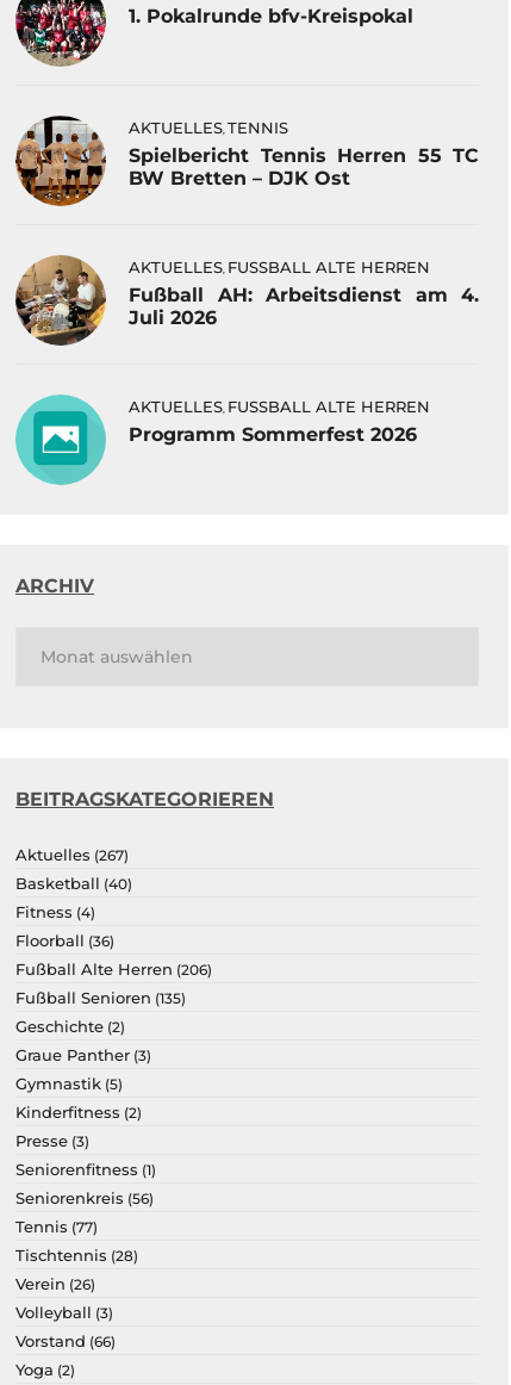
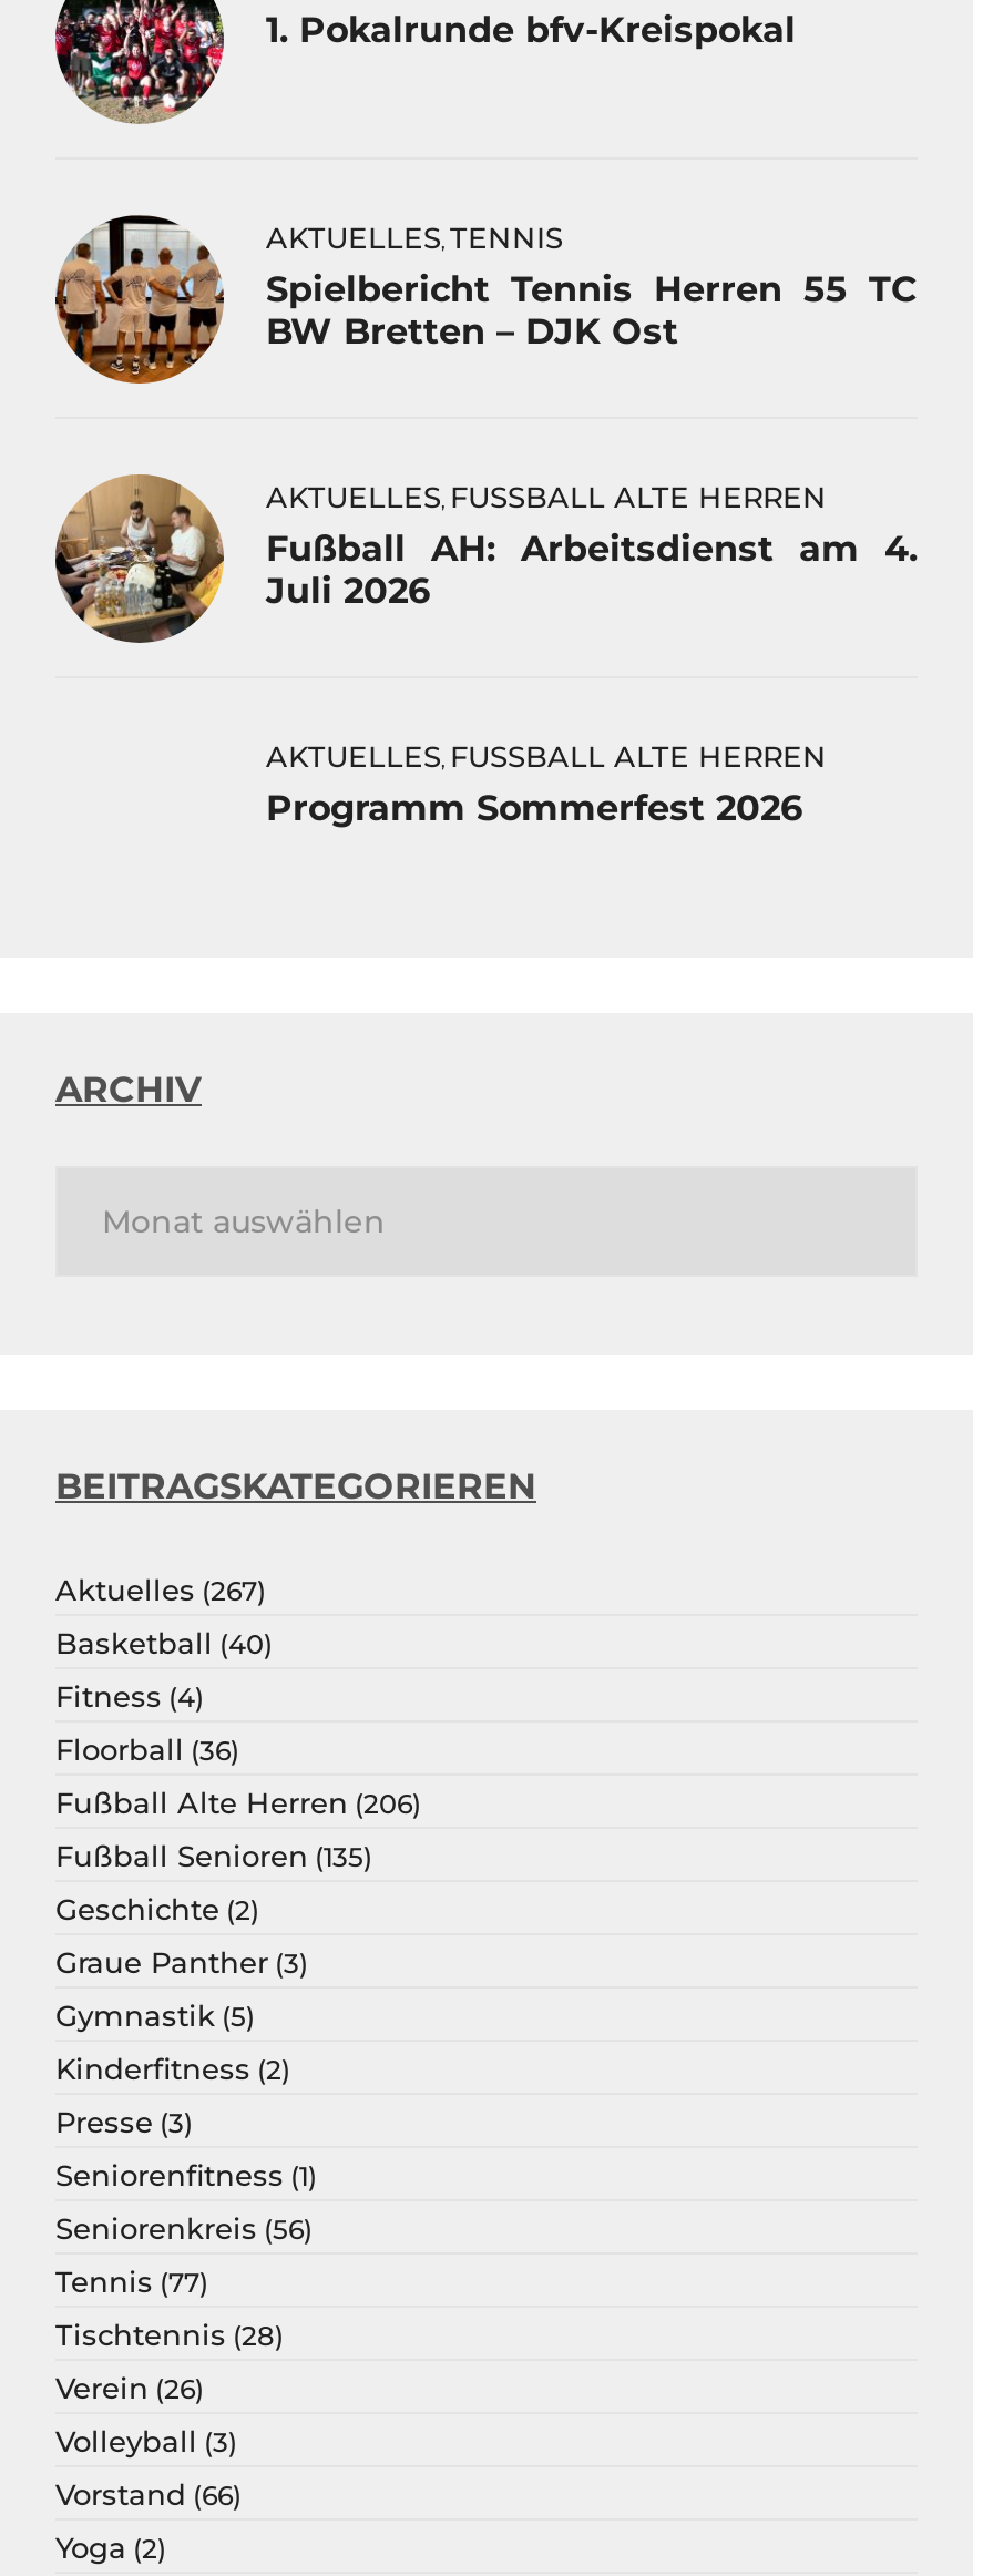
[14,393,107,486] [image] -> none

